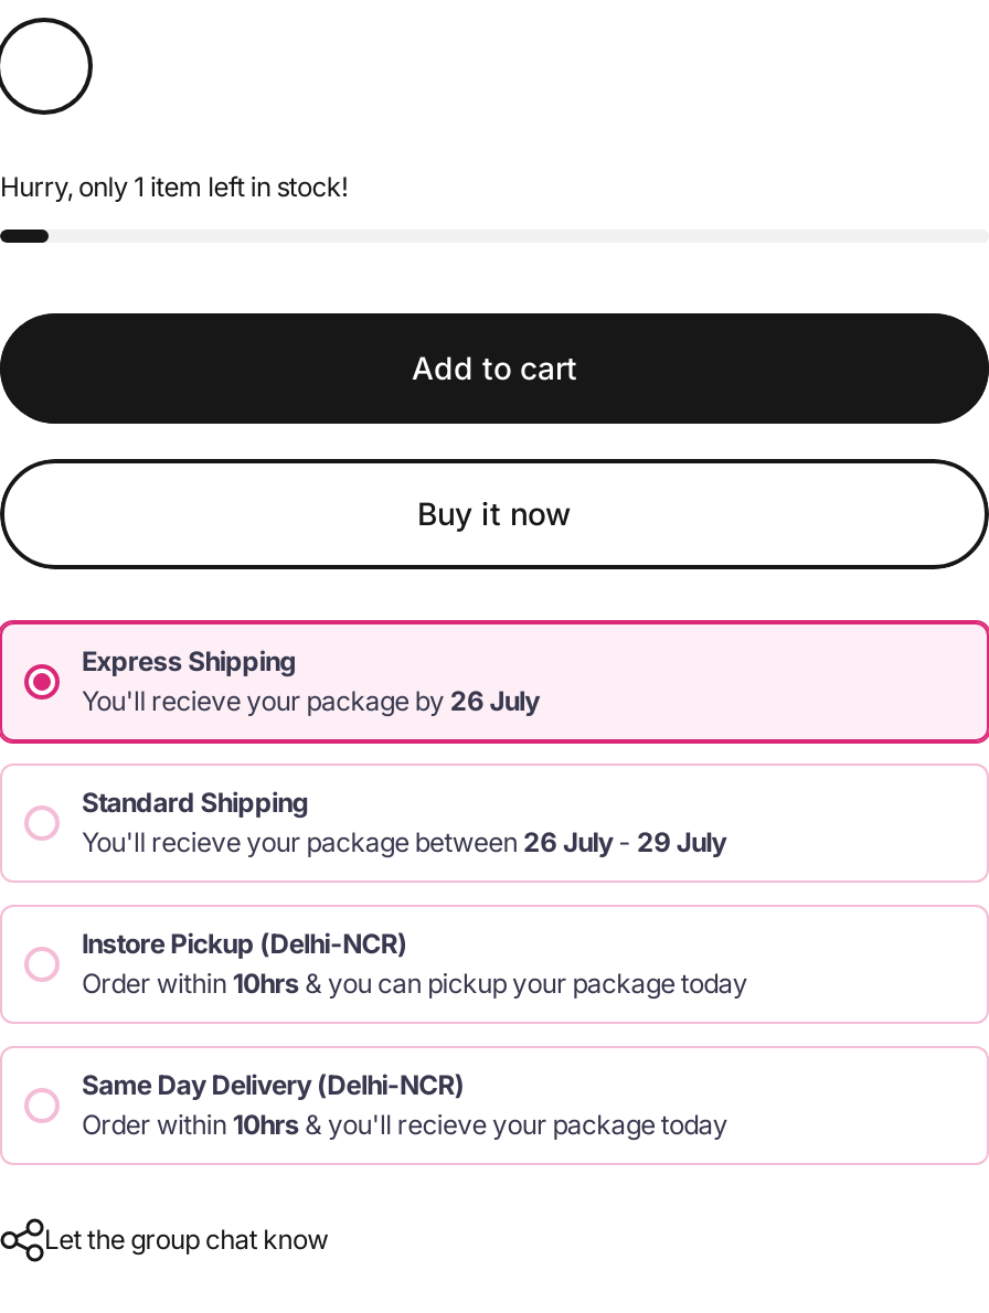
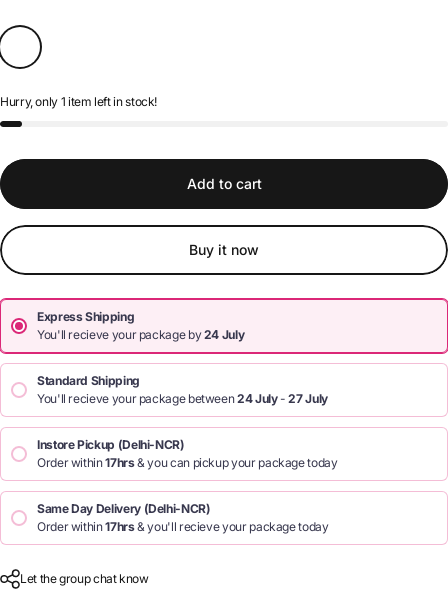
[82,684,539,717] You'll recieve your package by 26 July -> [37,327,244,342] You'll recieve your package by 24 July
[82,825,726,858] You'll recieve your package between 26 July - 29 July -> [37,391,328,406] You'll recieve your package between 24 July - 27 July
[82,966,747,999] Order within 10hrs & you can pickup your package today -> [37,455,338,470] Order within 17hrs & you can pickup your package today
[82,1108,728,1141] Order within 10hrs & you'll recieve your package today -> [37,519,329,534] Order within 17hrs & you'll recieve your package today

